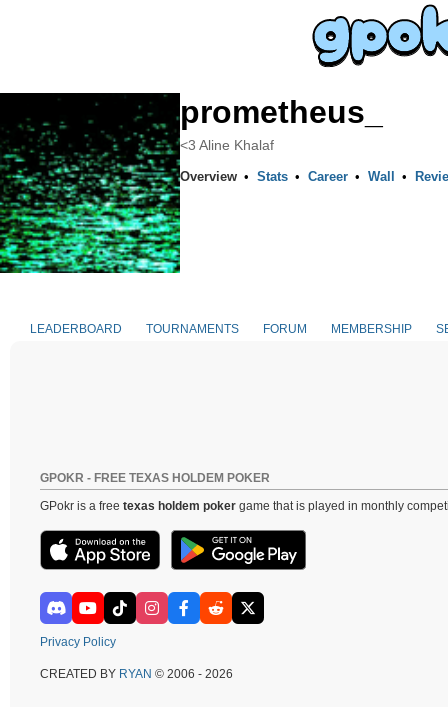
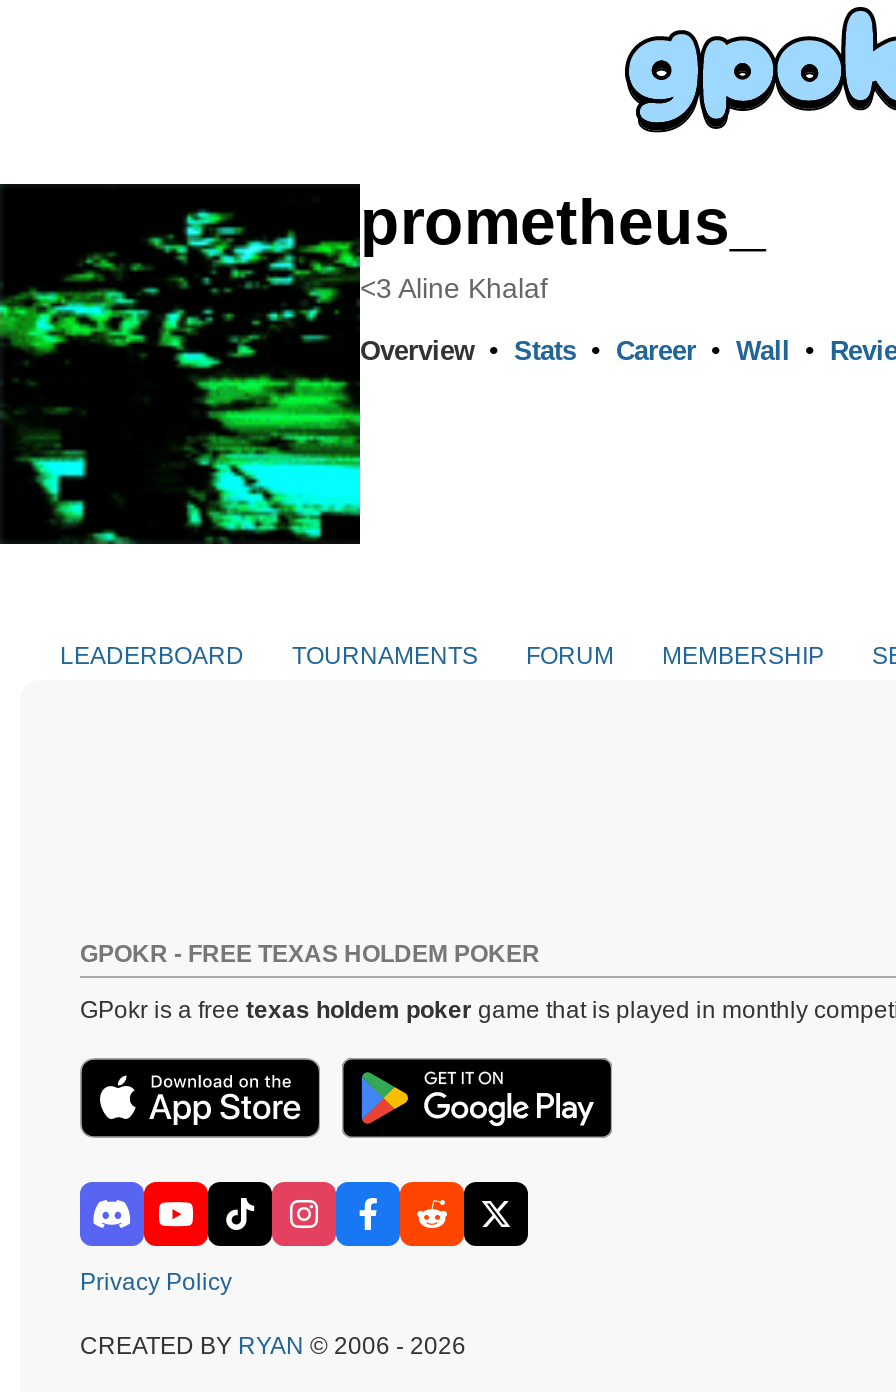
[3,106,181,274] [image] -> [6,208,362,546] [image]

